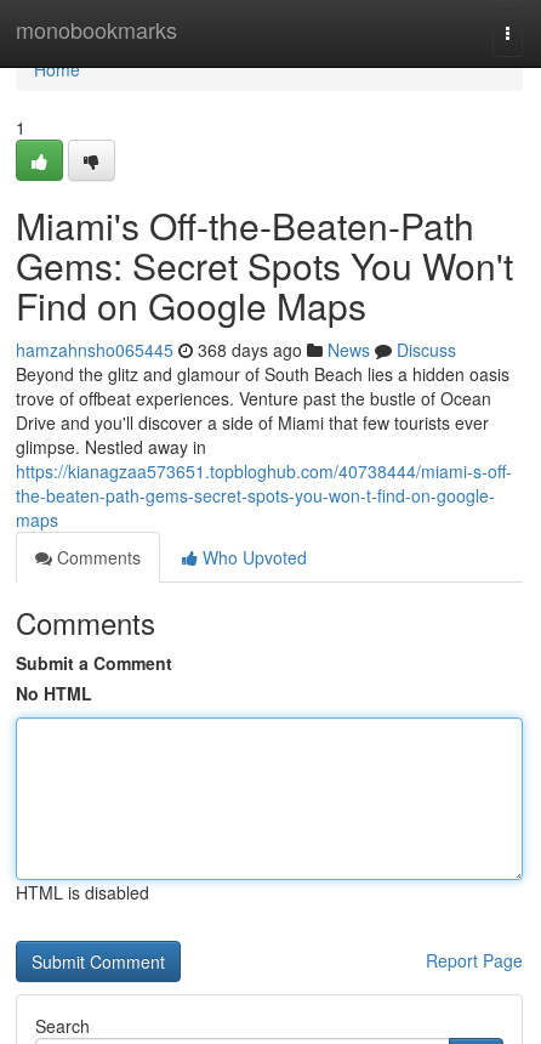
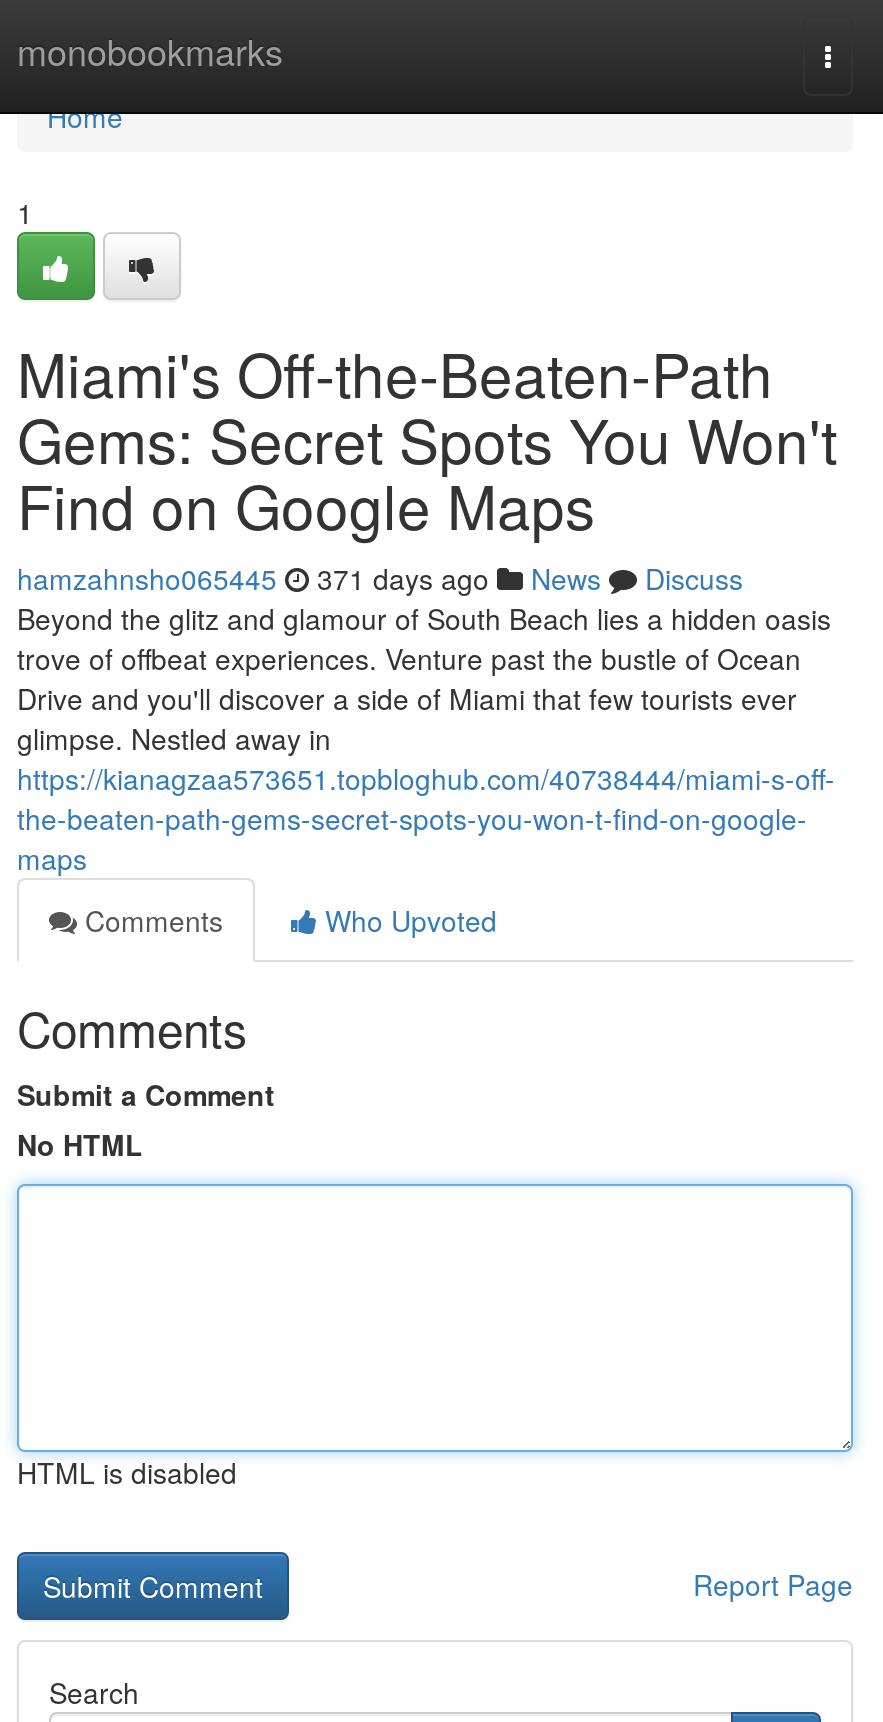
[16,337,456,362] hamzahnsho065445 368 days ago News Discuss -> [17,558,743,598] hamzahnsho065445 371 days ago News Discuss

